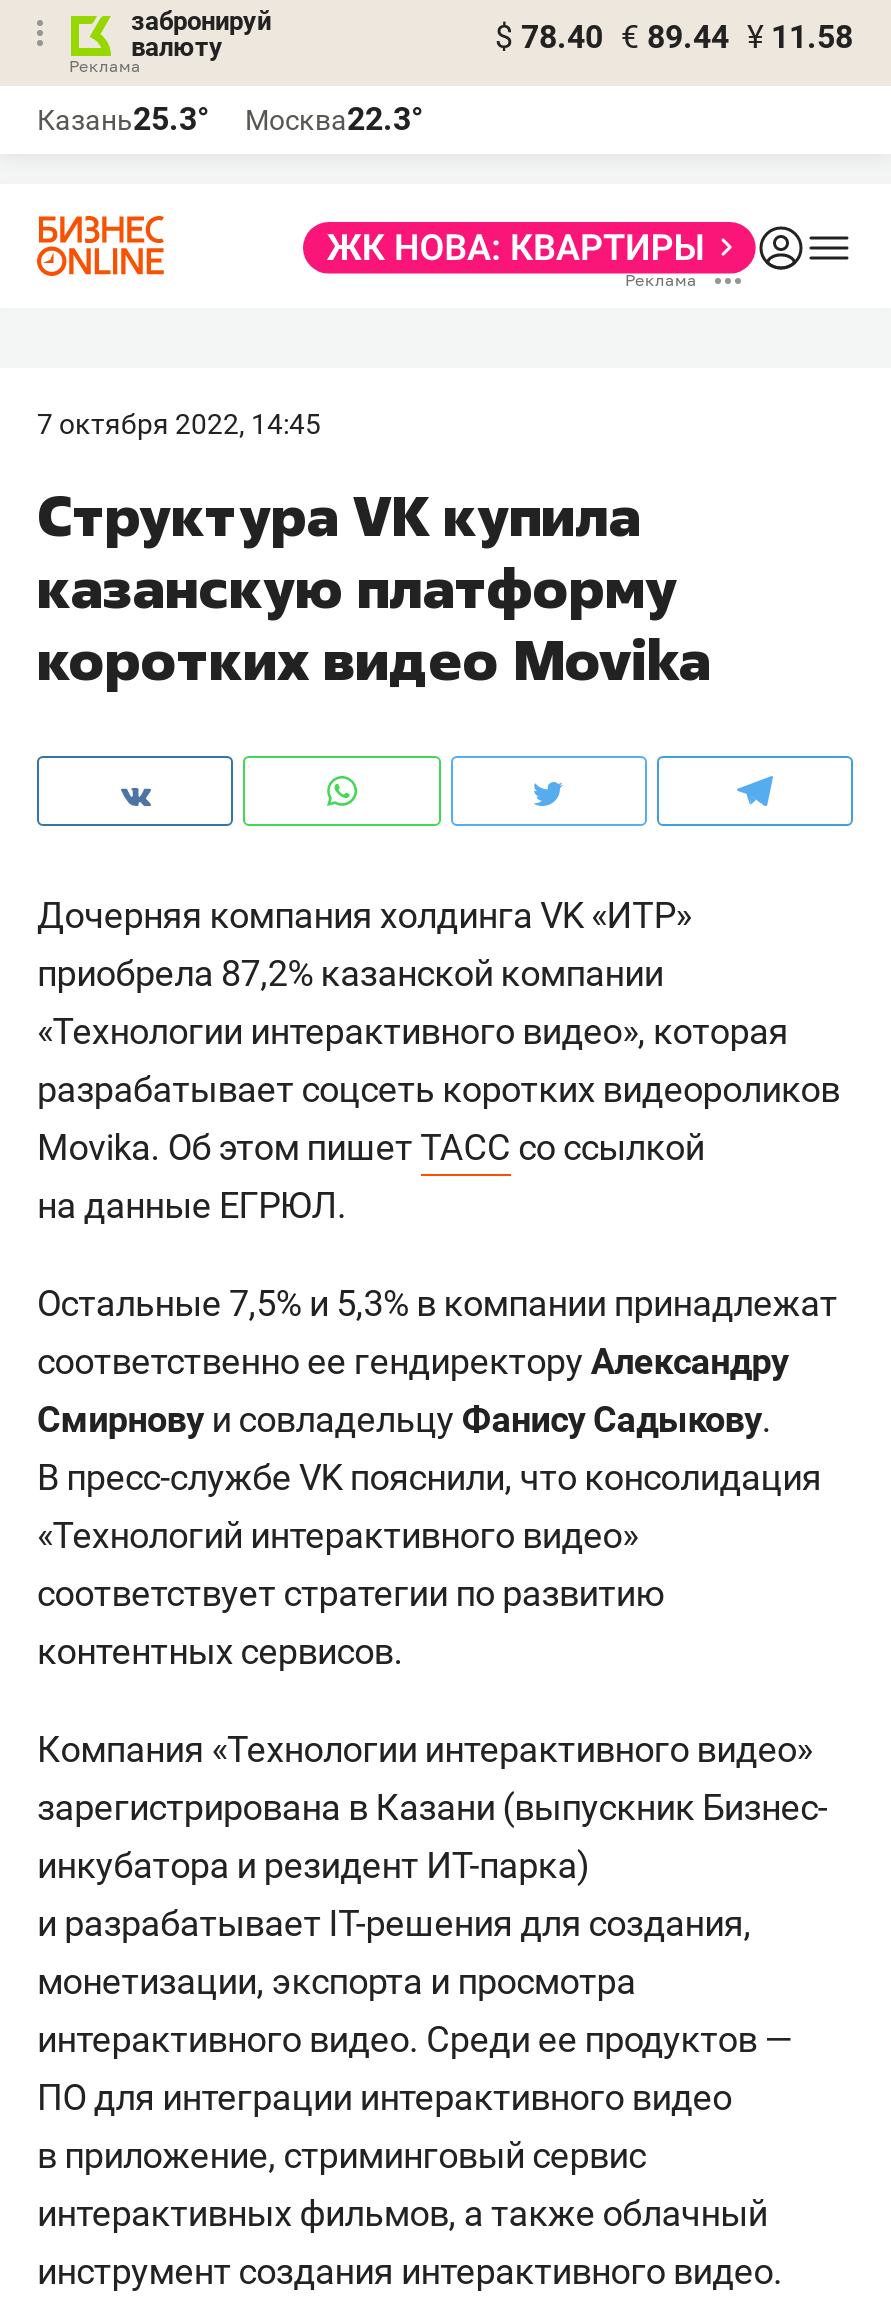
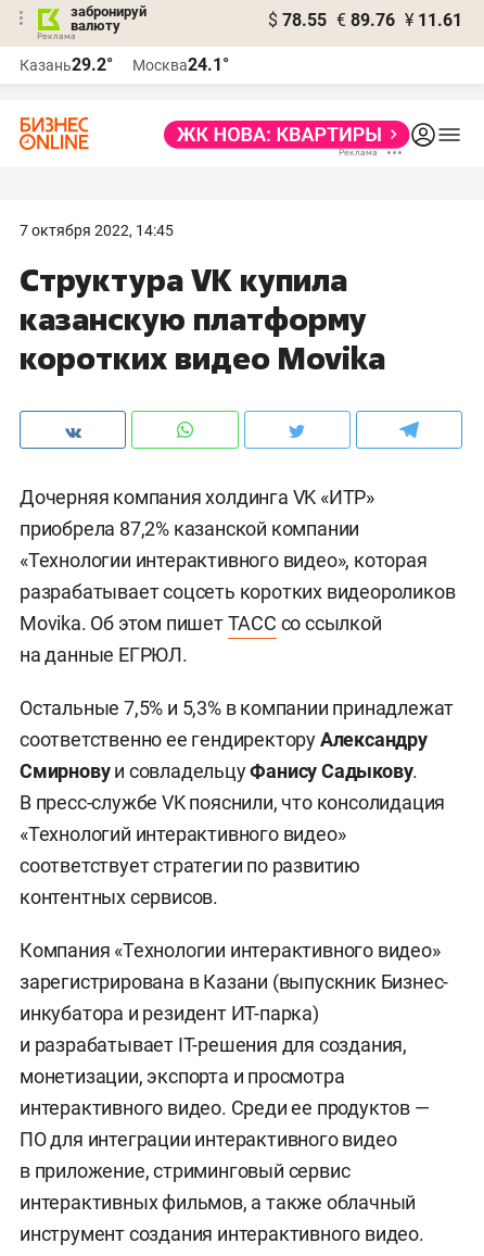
[495,18,853,56] $ 78.40 € 89.44 ¥ 11.58 -> [268,10,462,30] $ 78.55 € 89.76 ¥ 11.61
[37,100,209,138] Казань25.3° -> [20,54,113,75] Казань29.2°
[245,100,423,138] Москва22.3° -> [132,54,229,75] Москва24.1°

